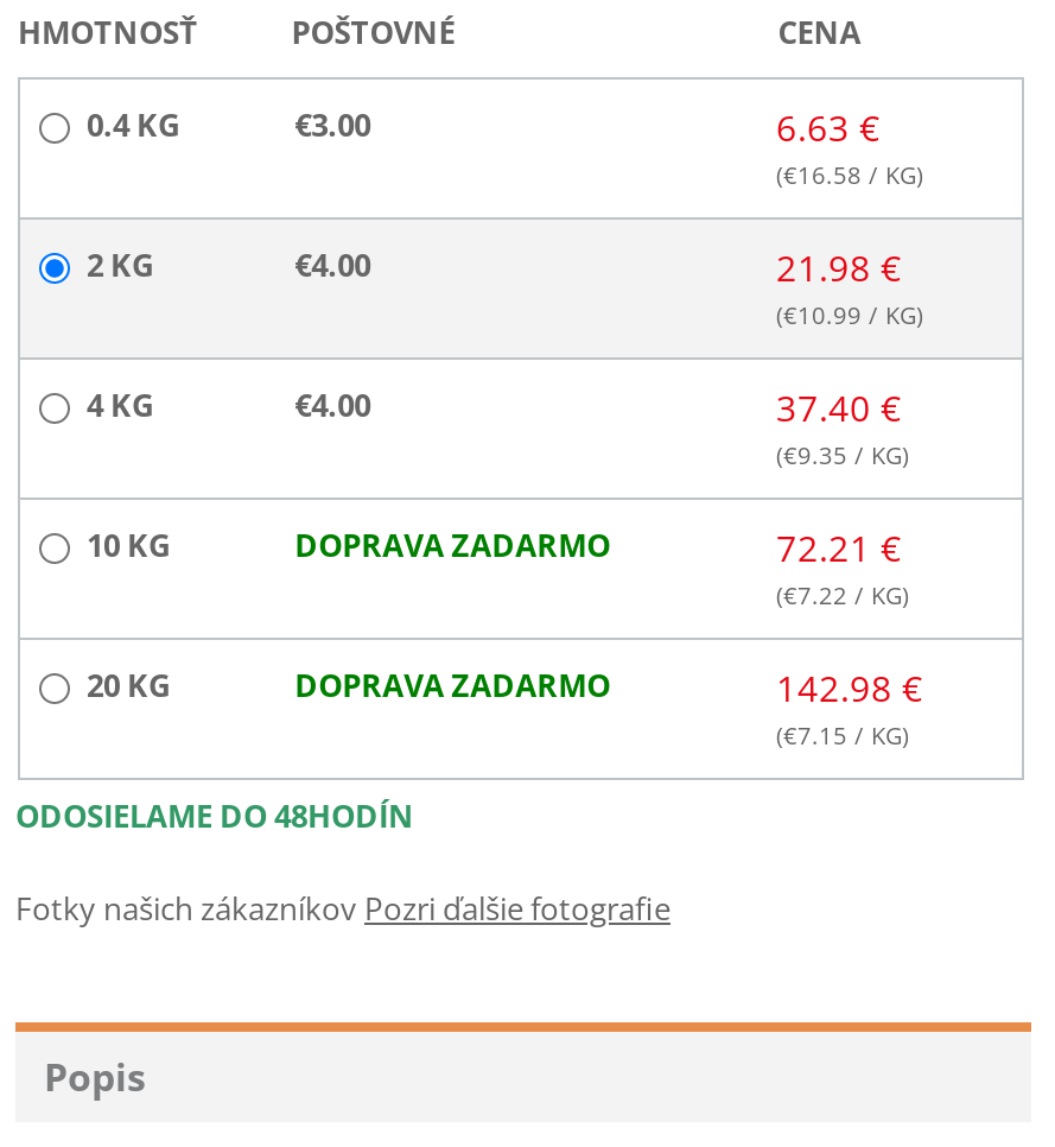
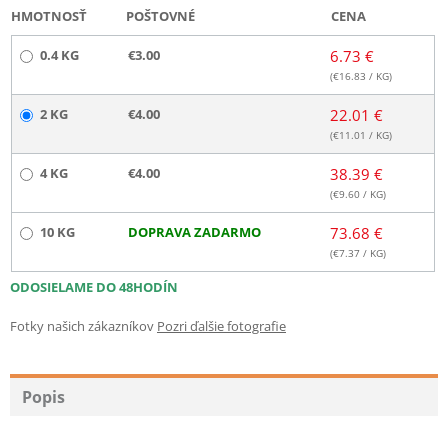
[776,103,881,151] 6.63 € -> [330,46,374,66] 6.73 €
[776,158,923,191] (€16.58 / KG) -> [330,69,392,83] (€16.83 / KG)
[776,243,902,291] 21.98 € -> [330,105,383,125] 22.01 €
[776,298,923,331] (€10.99 / KG) -> [330,128,392,142] (€11.01 / KG)
[776,384,902,431] 37.40 € -> [330,164,383,184] 38.39 €
[776,438,909,471] (€9.35 / KG) -> [330,187,386,201] (€9.60 / KG)
[87,524,923,752] 72.21 € | (€7.22 / KG) | 20 KG | DOPRAVA ZADARMO | 142.98 € | (€7.15 / KG) -> [330,223,386,260] 73.68 € | (€7.37 / KG)

